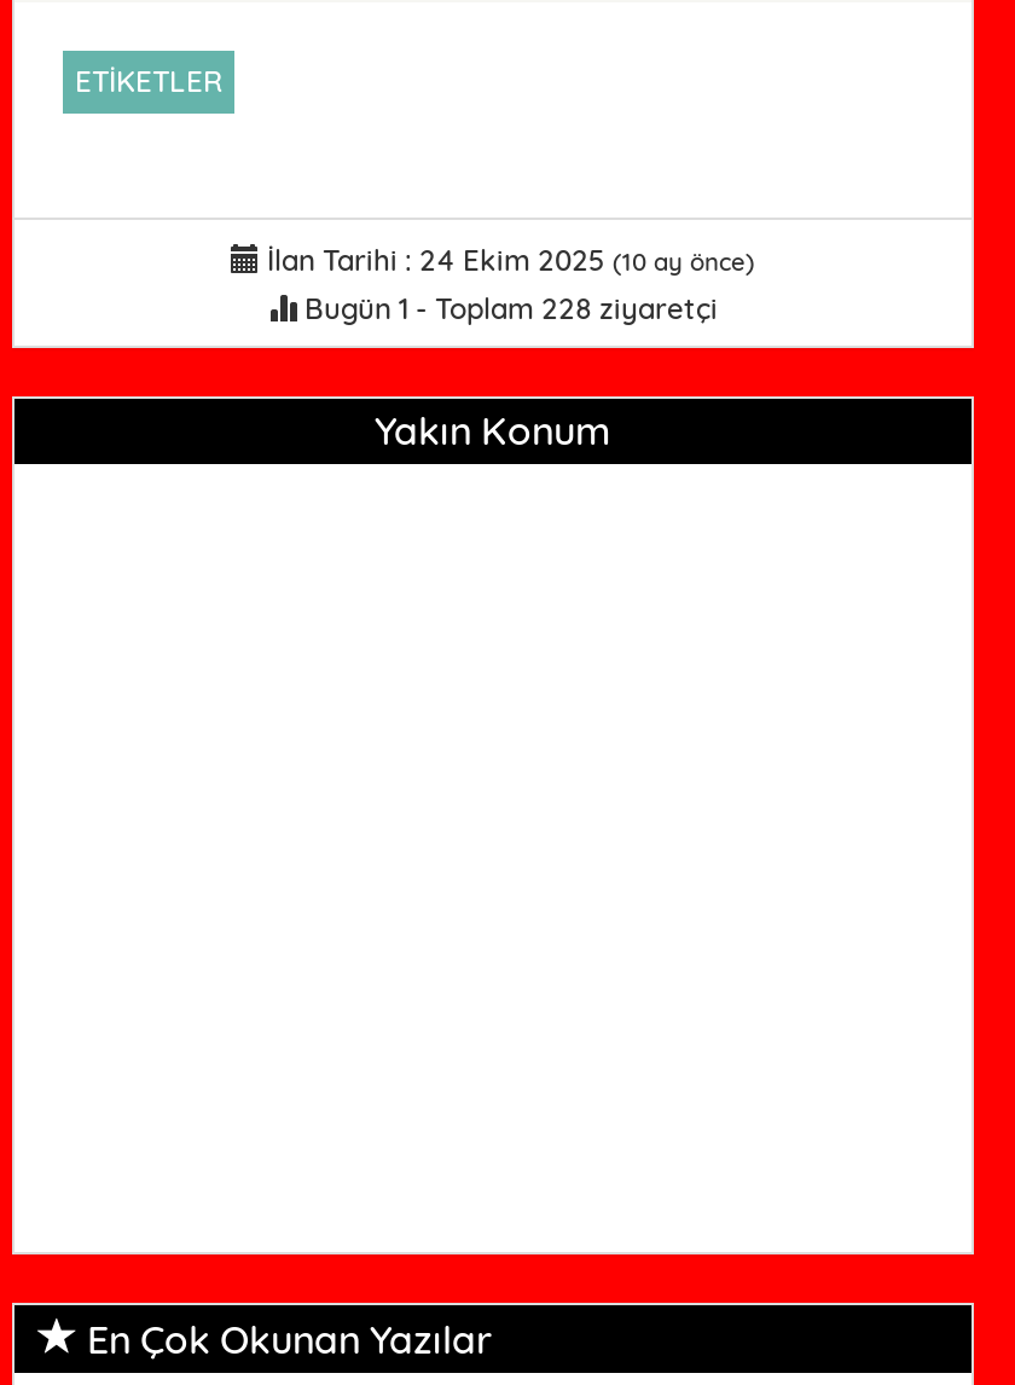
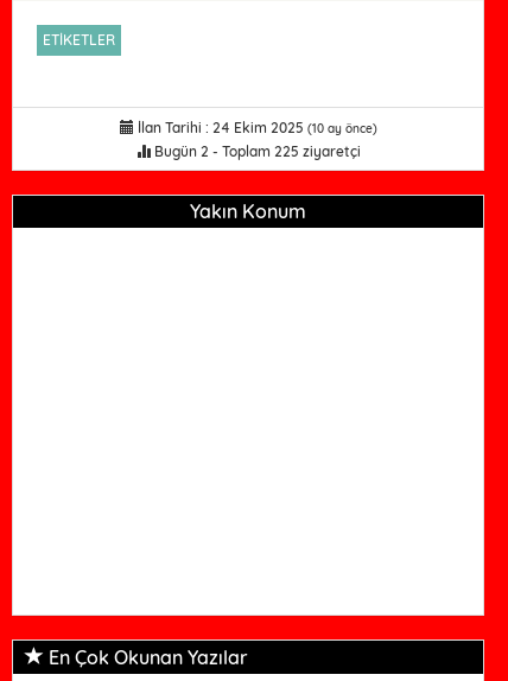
[304,290,718,326] Bugün 1 - Toplam 228 ziyaretçi -> [154,142,360,160] Bugün 2 - Toplam 225 ziyaretçi

